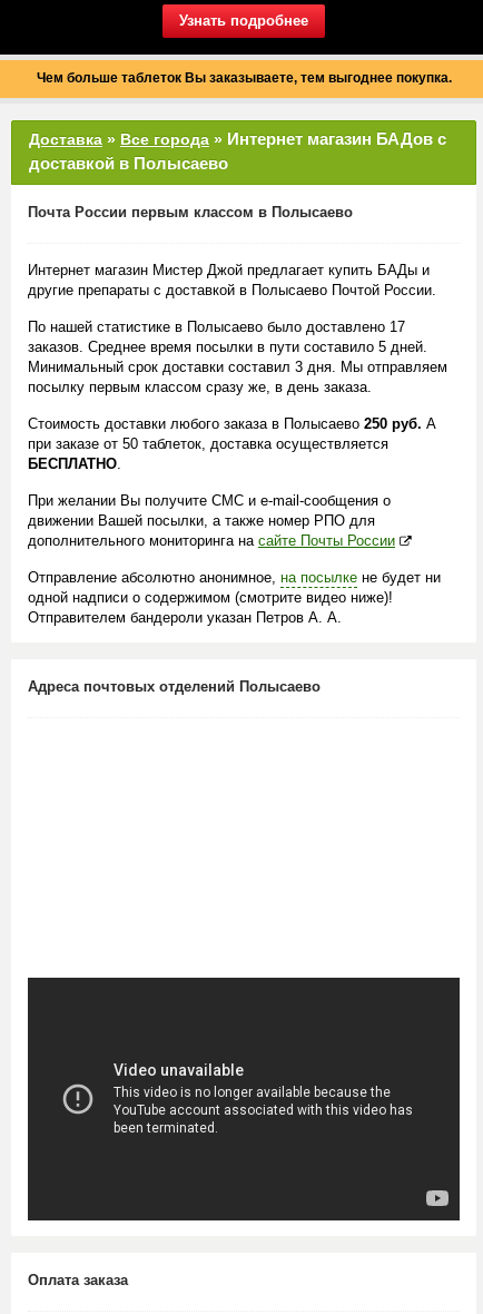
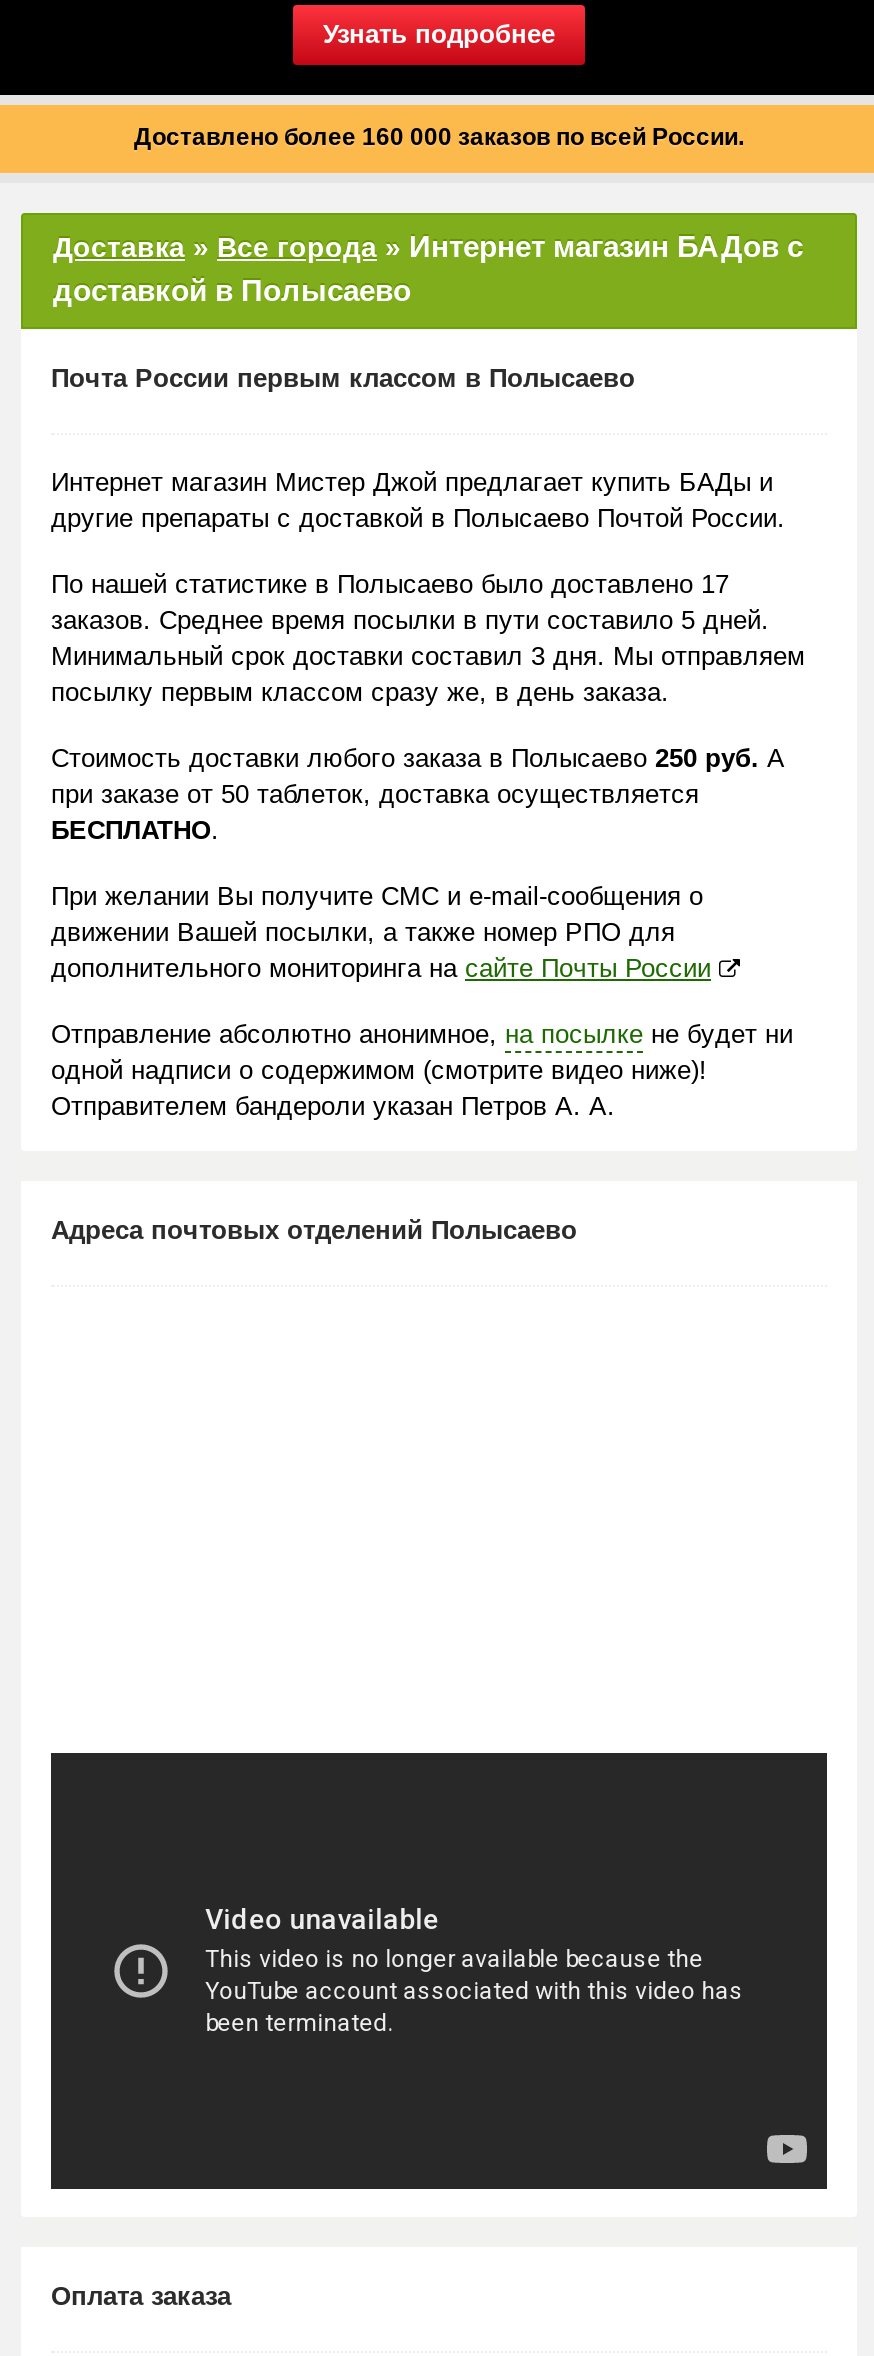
[36,70,451,86] Чем больше таблеток Вы заказываете, тем выгоднее покупка. -> [134,123,744,151] Доставлено более 160 000 заказов по всей России.

